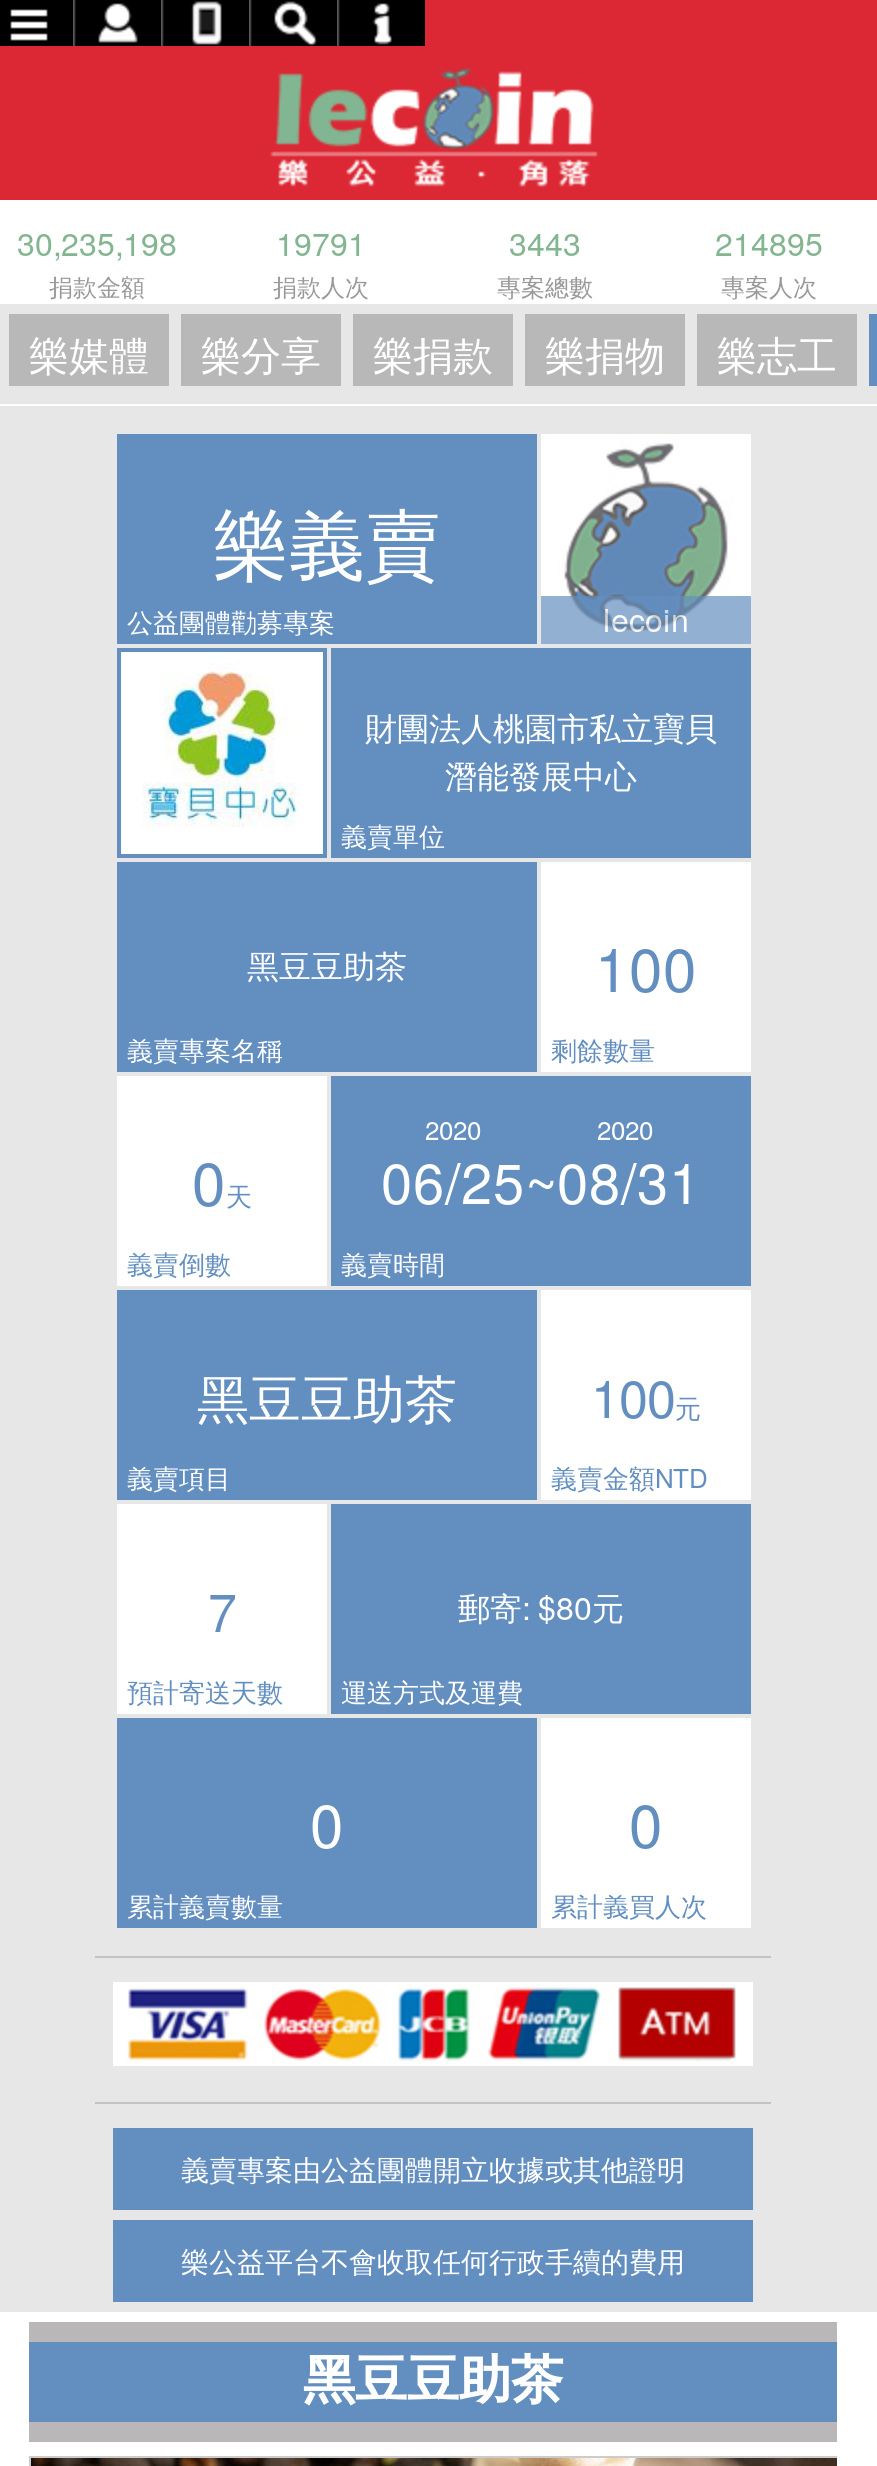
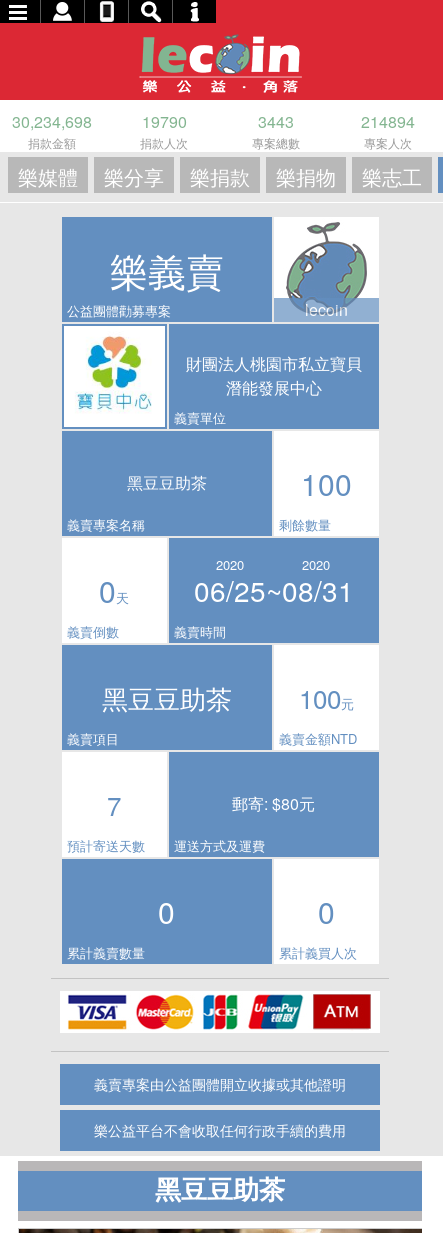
[17,220,177,266] 30,235,198 -> [12,110,92,133] 30,234,698
[276,220,366,266] 19791 -> [141,110,186,133] 19790
[715,220,823,266] 214895 -> [361,110,415,133] 214894

